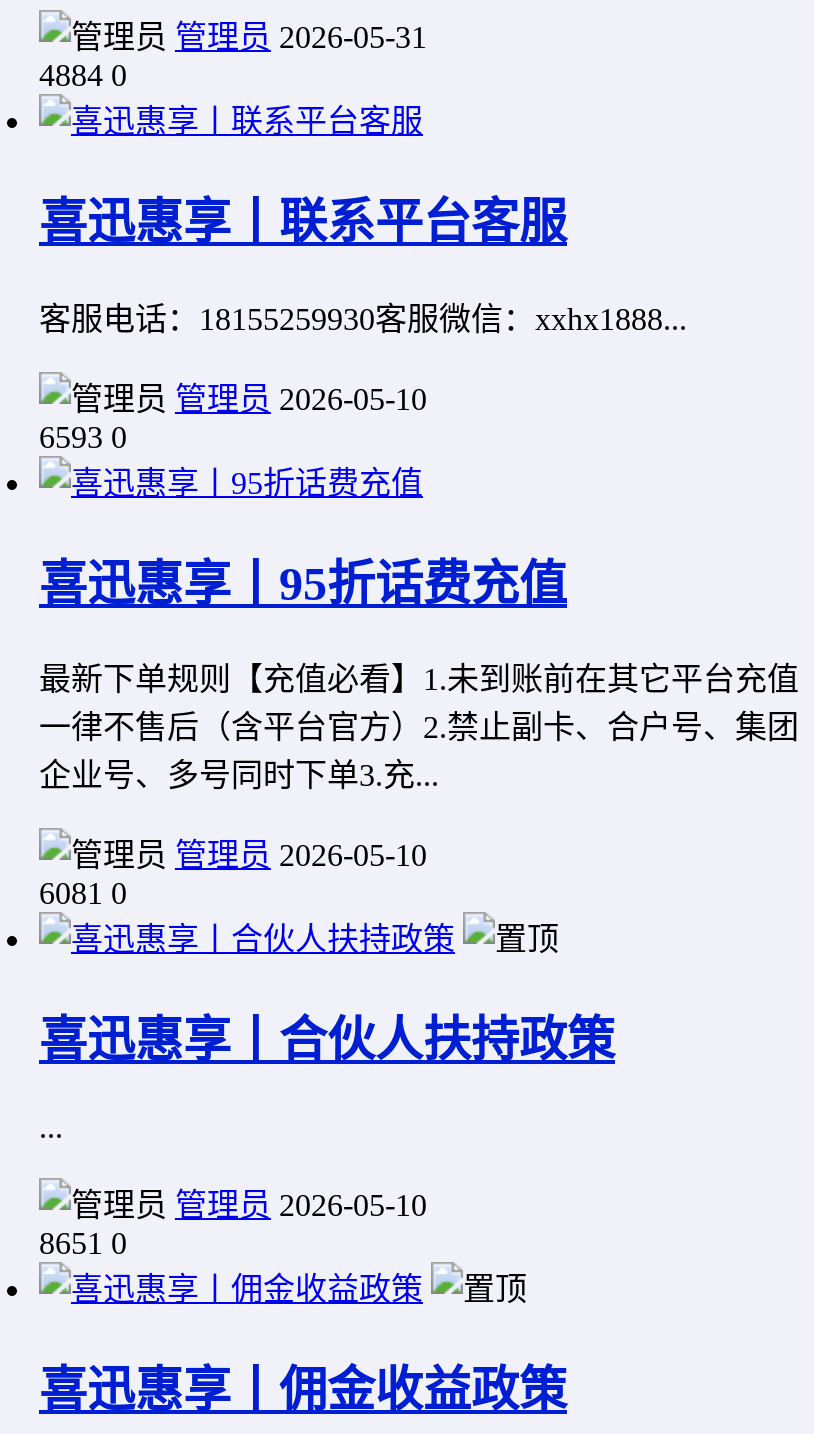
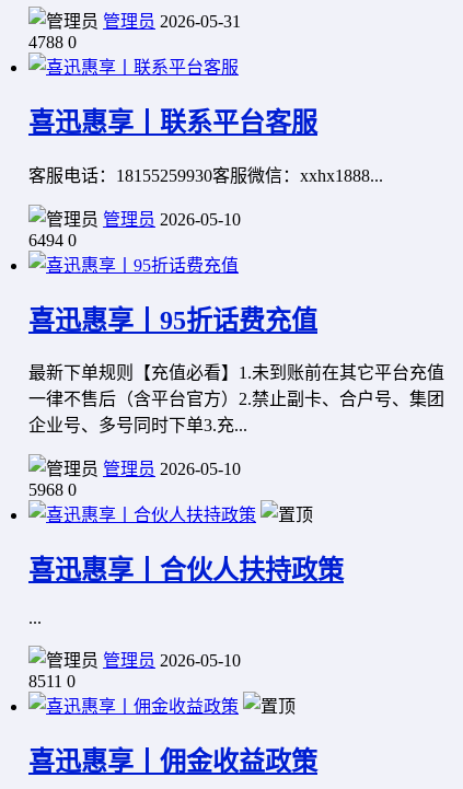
[39,58,127,92] 4884 0 -> [28,33,77,51] 4788 0
[39,419,127,453] 6593 0 -> [28,230,77,249] 6494 0
[39,877,127,911] 6081 0 -> [28,481,77,499] 5968 0
[39,1226,127,1260] 8651 0 -> [28,672,76,691] 8511 0

